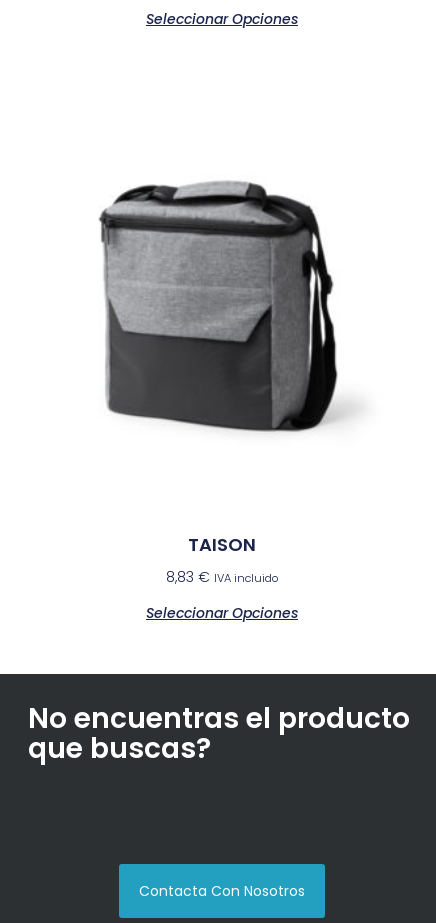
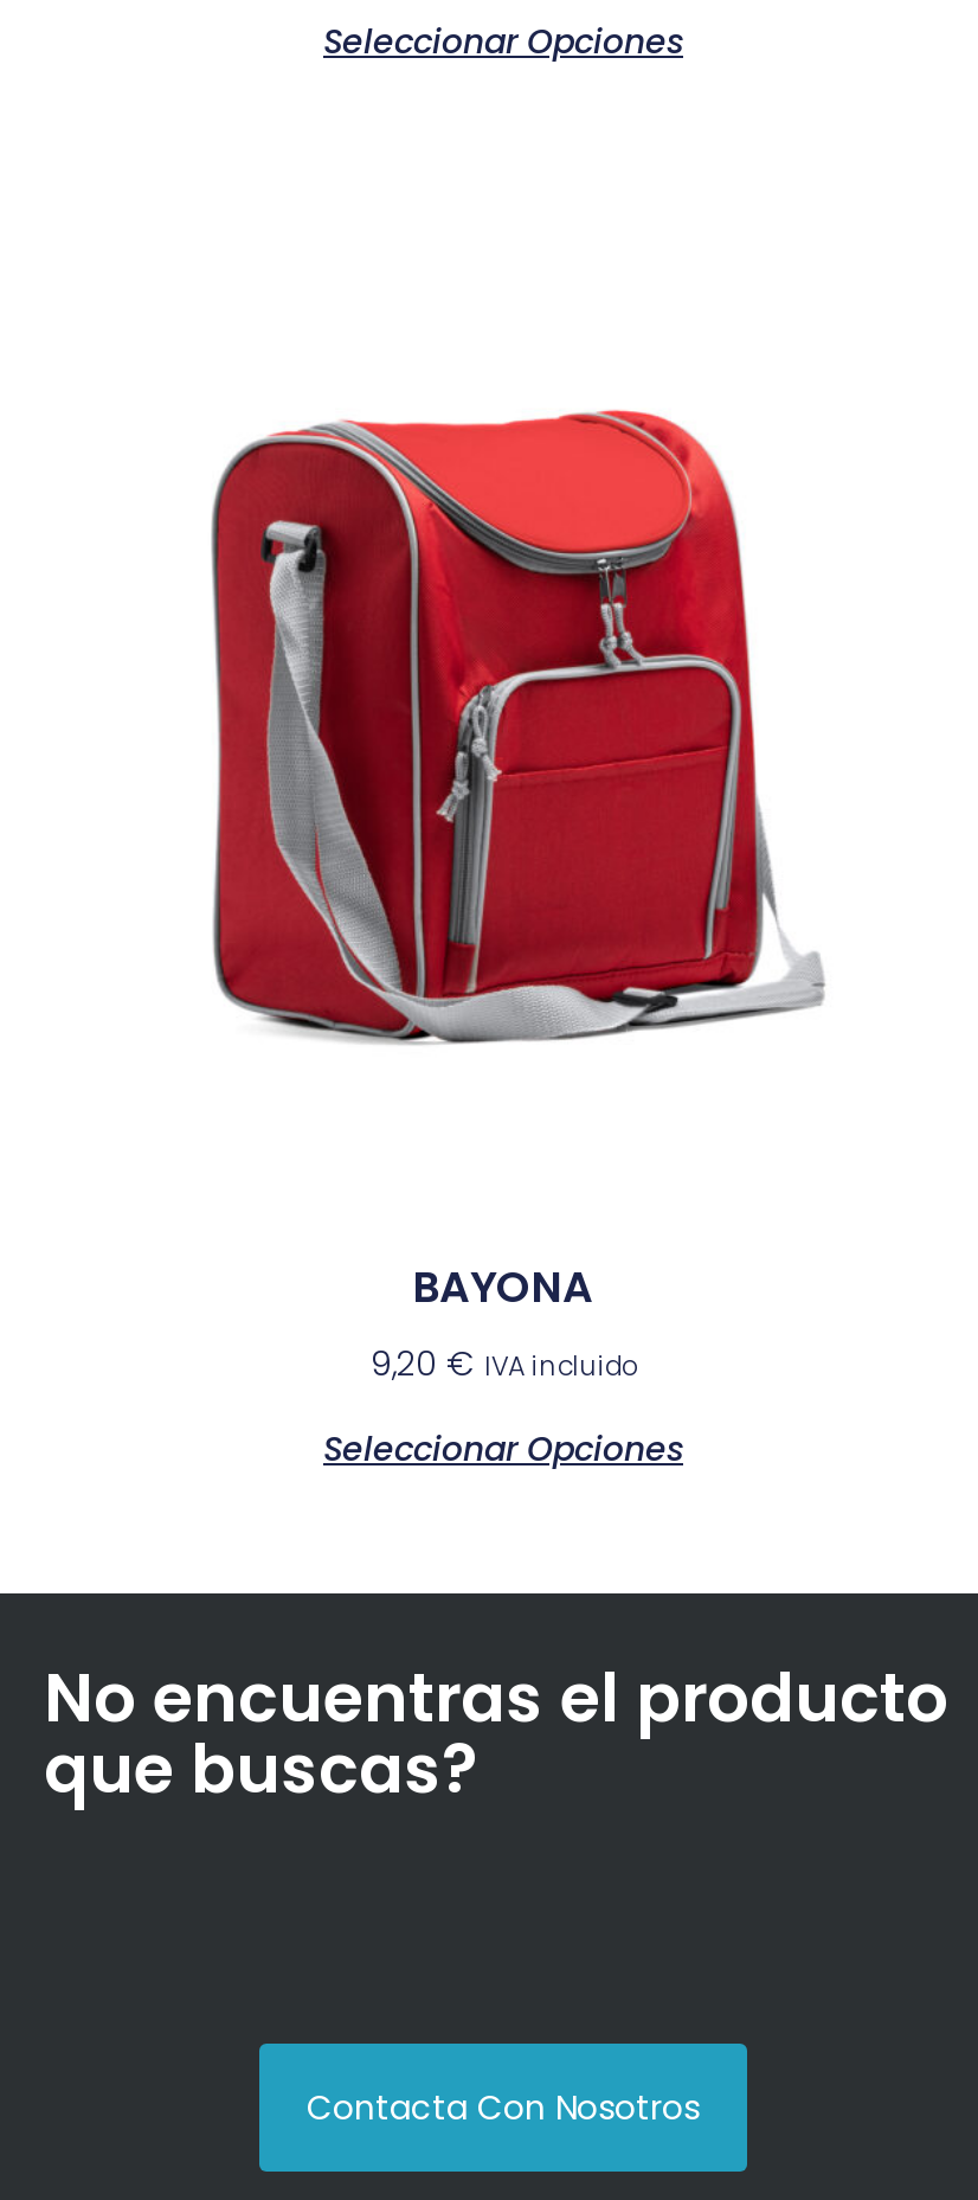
[99,175,356,442] [image] -> [210,409,825,1046] [image]
[166,531,278,586] TAISON | 8,83 € IVA incluido -> [371,1256,636,1386] BAYONA | 9,20 € IVA incluido

